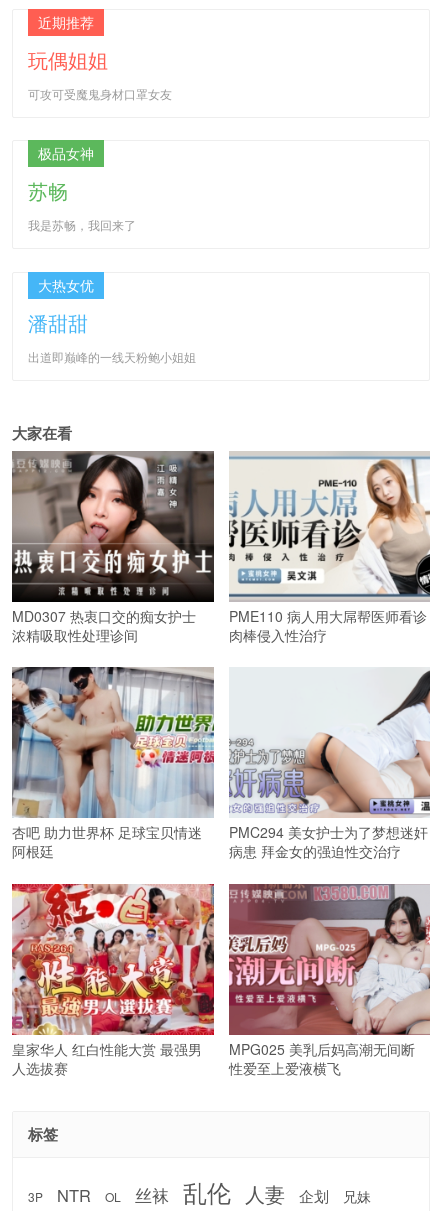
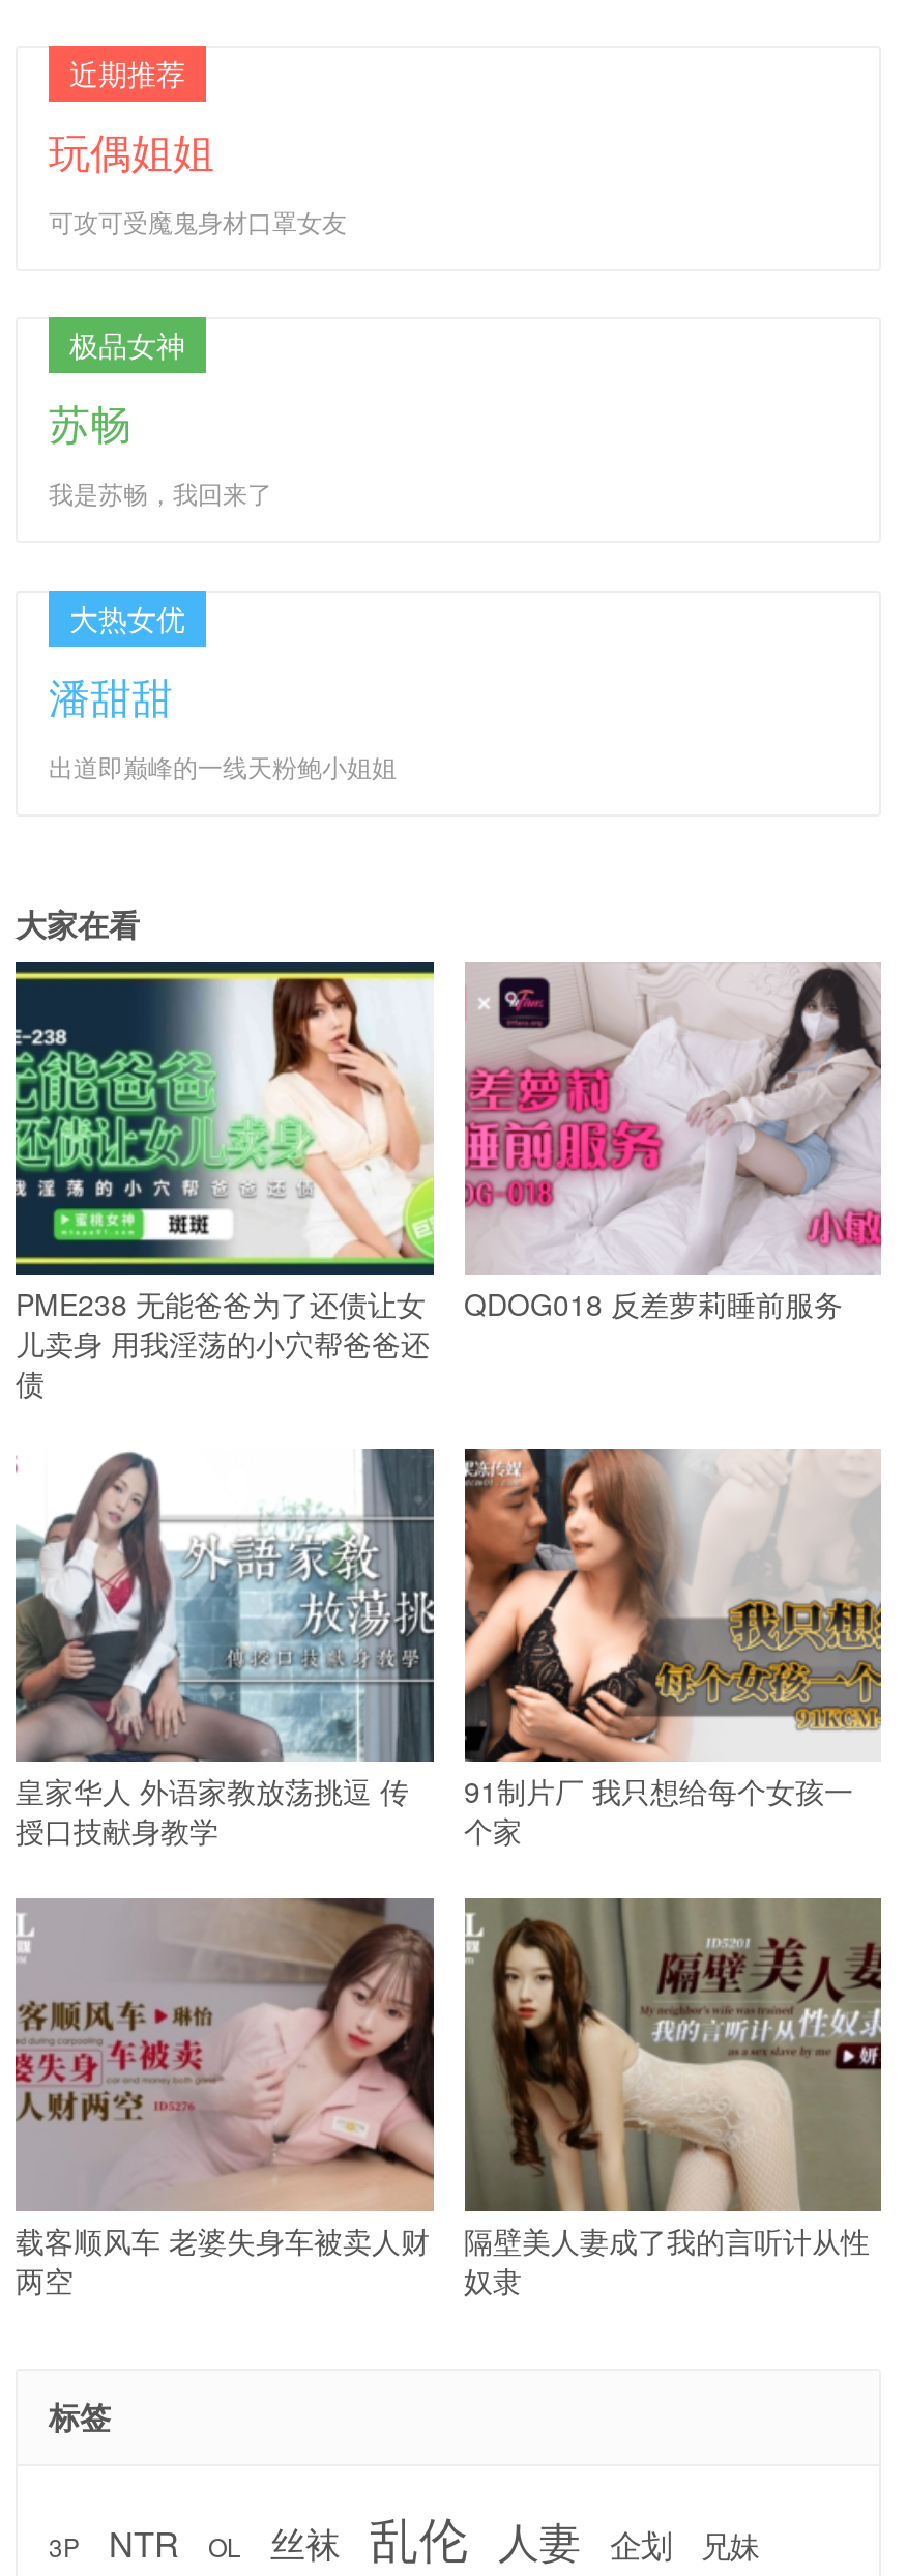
[12,450,215,645] [image] | MD0307 热衷口交的痴女护士 | 浓精吸取性处理诊间 -> [13,960,436,1403] [image] | PME238 无能爸爸为了还债让女 | 儿卖身 用我淫荡的小穴帮爸爸还 | 债
[228,453,431,645] [image] | PME110 病人用大屌帮医师看诊 | 肉棒侵入性治疗 -> [463,964,883,1324] [image] | QDOG018 反差萝莉睡前服务
[11,666,215,861] [image] | 杏吧 助力世界杯 足球宝贝情迷 | 阿根廷 -> [16,1449,436,1851] [image] | 皇家华人 外语家教放荡挑逗 传 | 授口技献身教学
[228,670,431,861] [image] | PMC294 美女护士为了梦想迷奸 | 病患 拜金女的强迫性交治疗 -> [463,1447,883,1851] [image] | 91制片厂 我只想给每个女孩一 | 个家
[11,884,215,1078] [image] | 皇家华人 红白性能大赏 最强男 | 人选拔赛 -> [16,1896,436,2300] [image] | 载客顺风车 老婆失身车被卖人财 | 两空
[228,884,430,1078] [image] | MPG025 美乳后妈高潮无间断 | 性爱至上爱液横飞 -> [464,1898,883,2300] [image] | 隔壁美人妻成了我的言听计从性 | 奴隶

